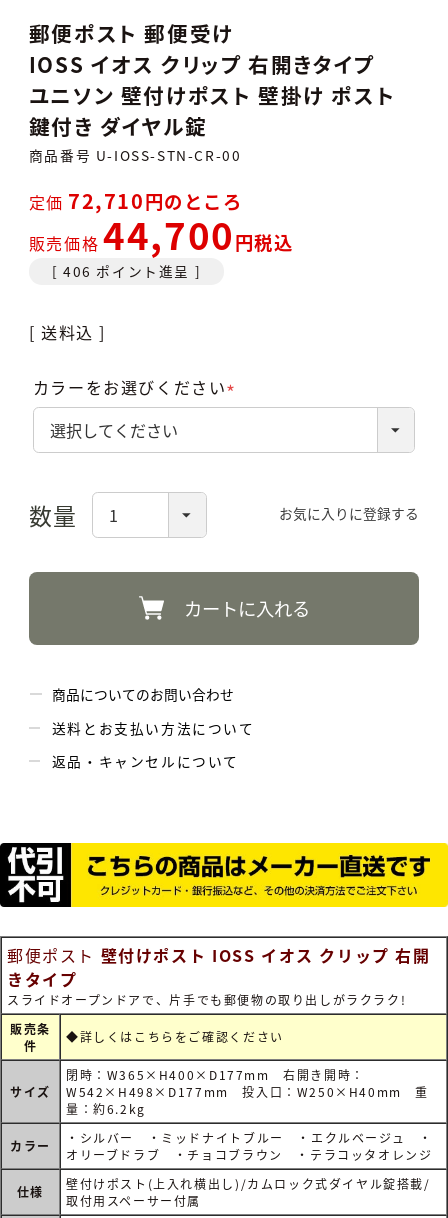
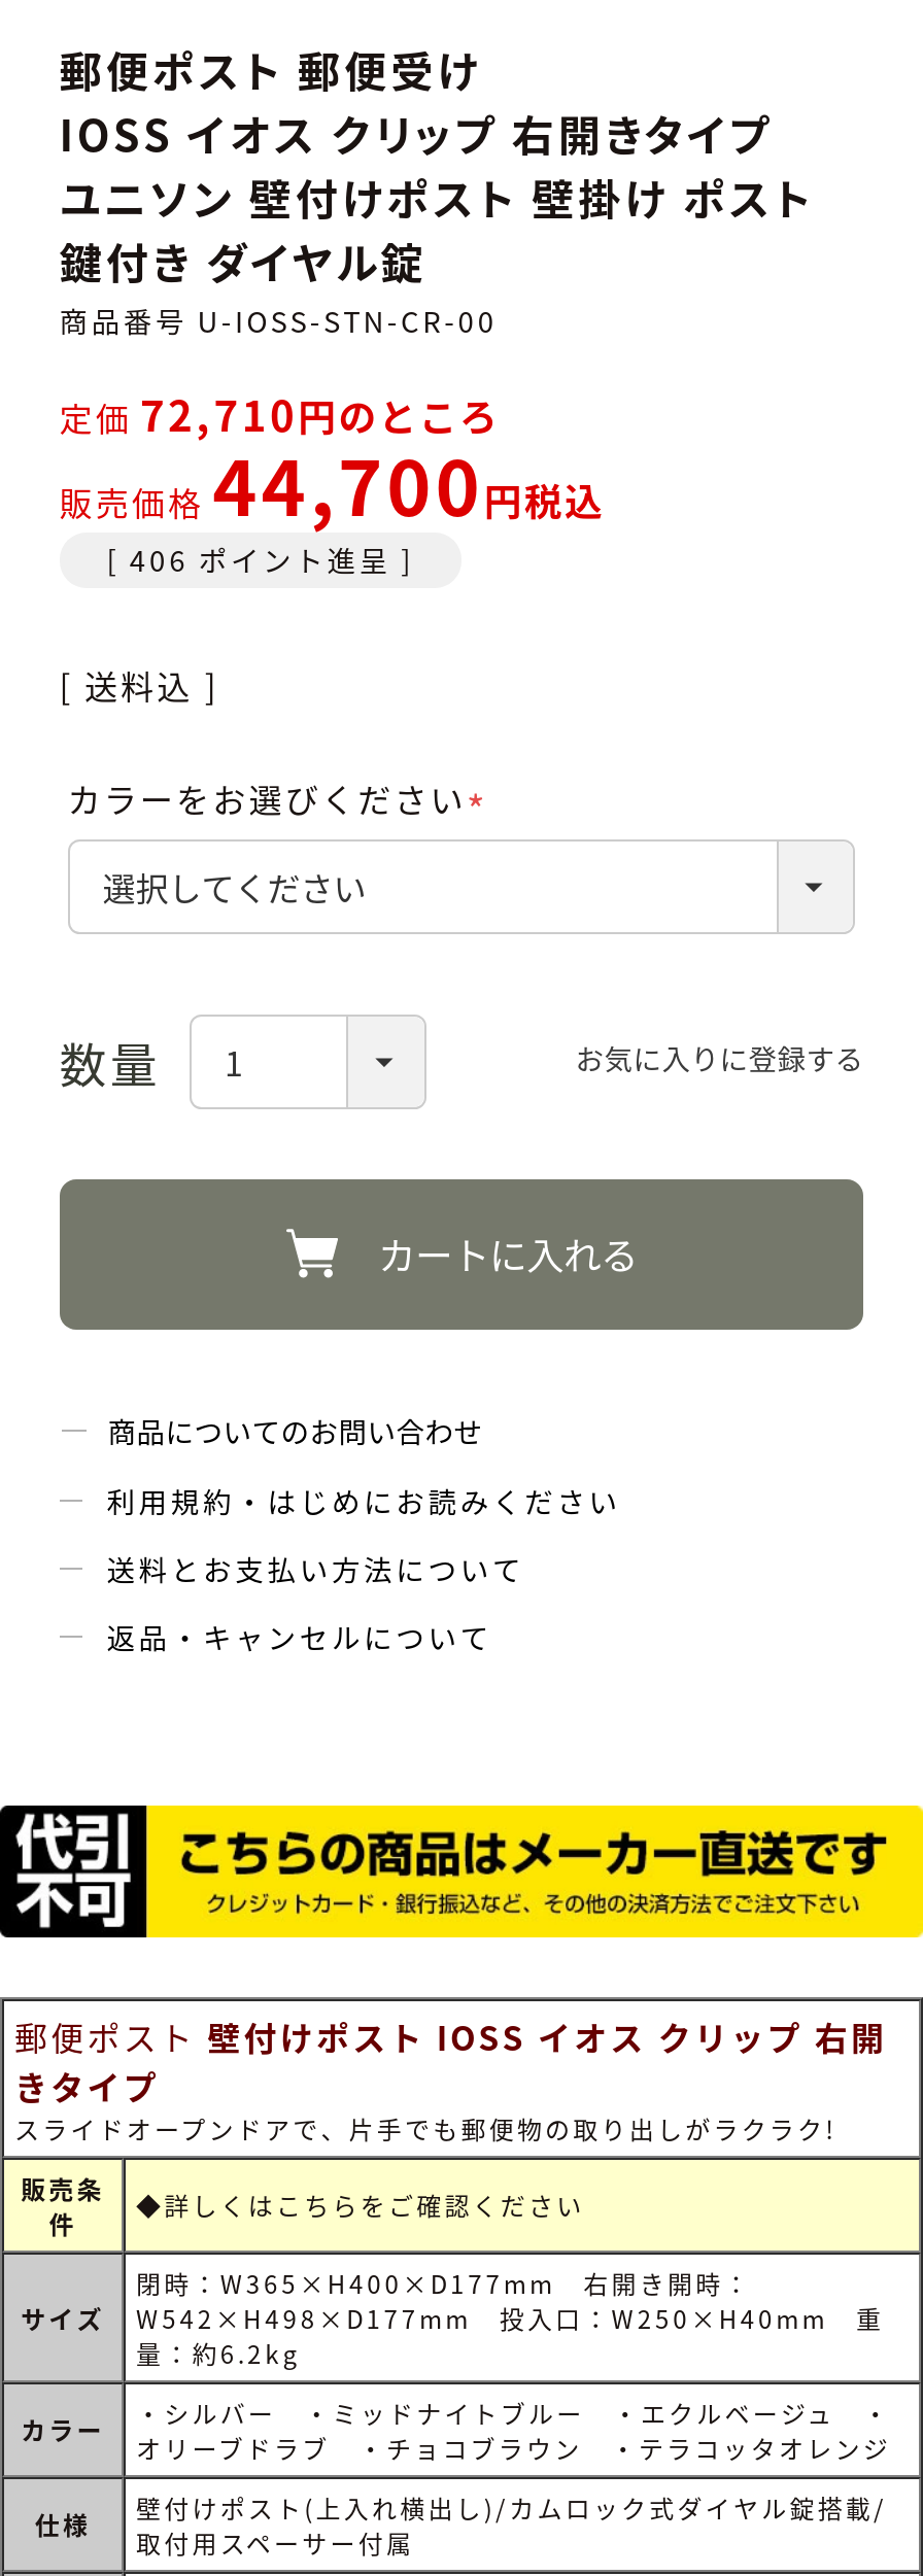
none -> [107,1480,621,1521] 利用規約・はじめにお読みください

